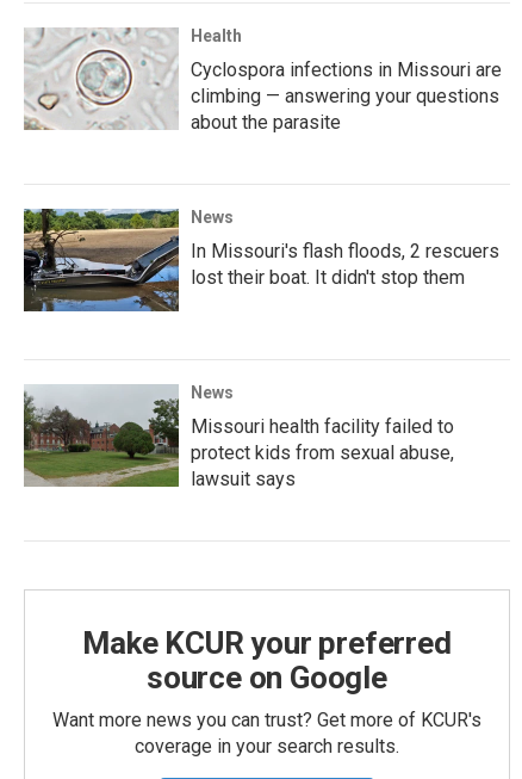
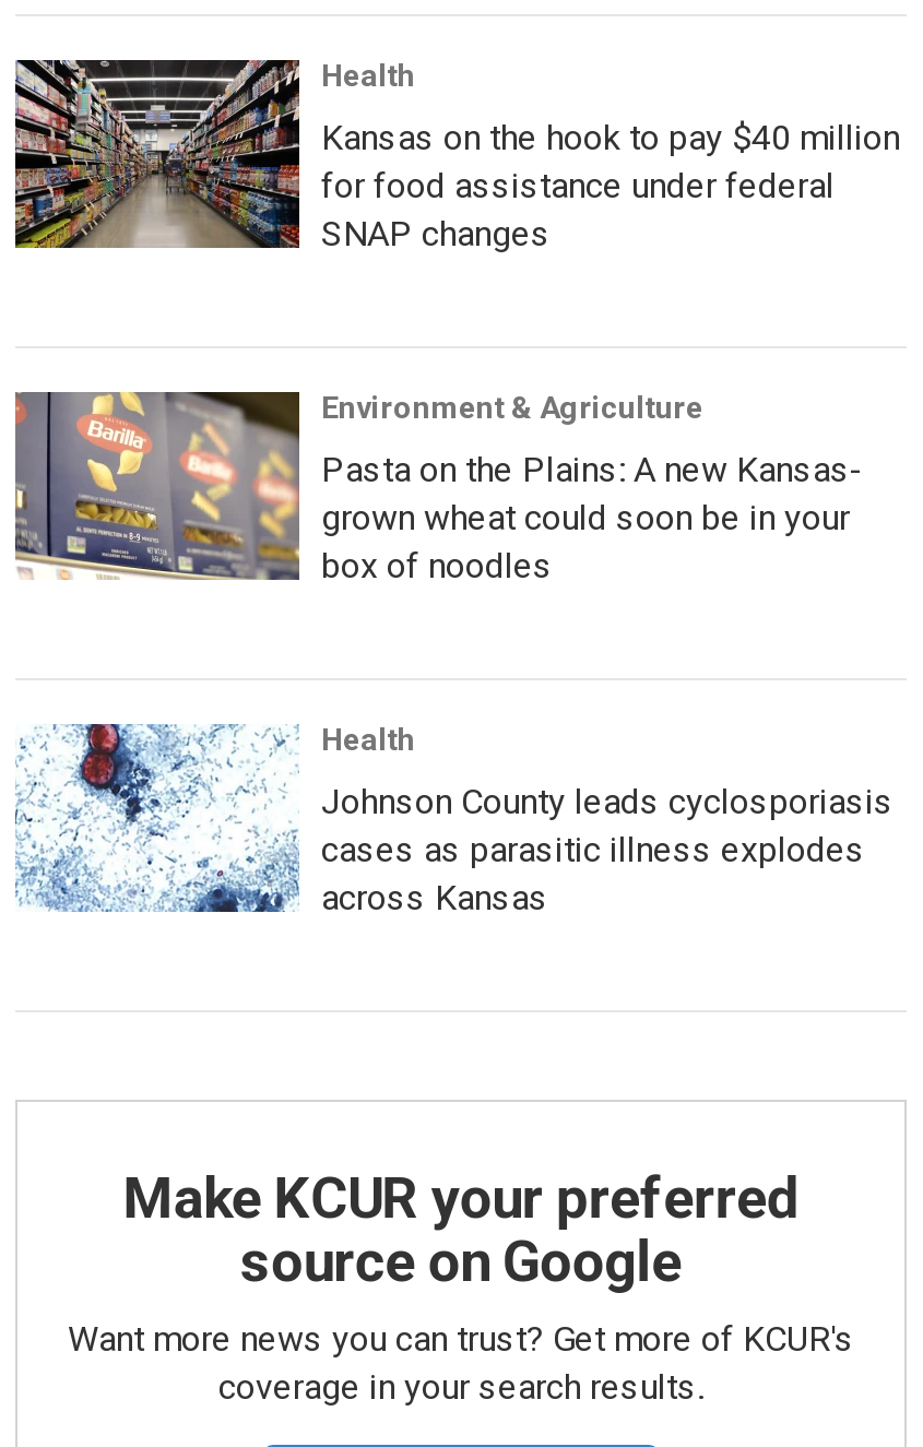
[24,27,502,134] [image] | Cyclospora infections in Missouri are | climbing — answering your questions | about the parasite -> [13,58,900,254] [image] | Kansas on the hook to pay $40 million | for food assistance under federal | SNAP changes
[23,208,234,313] [image] | News -> [13,390,703,582] [image] | Environment & Agriculture
[191,240,499,289] In Missouri's flash floods, 2 rescuers | lost their boat. It didn't stop them -> [321,449,863,586] Pasta on the Plains: A new Kansas- | grown wheat could soon be in your | box of noodles
[23,383,234,488] [image] | News -> [15,722,415,914] [image] | Health
[191,415,454,490] Missouri health facility failed to | protect kids from sexual abuse, | lawsuit says -> [321,781,894,918] Johnson County leads cyclosporiasis | cases as parasitic illness explodes | across Kansas

